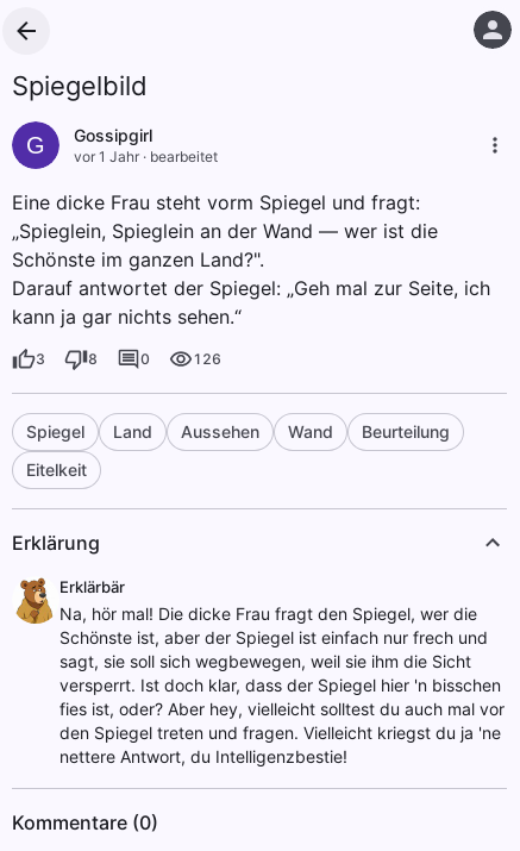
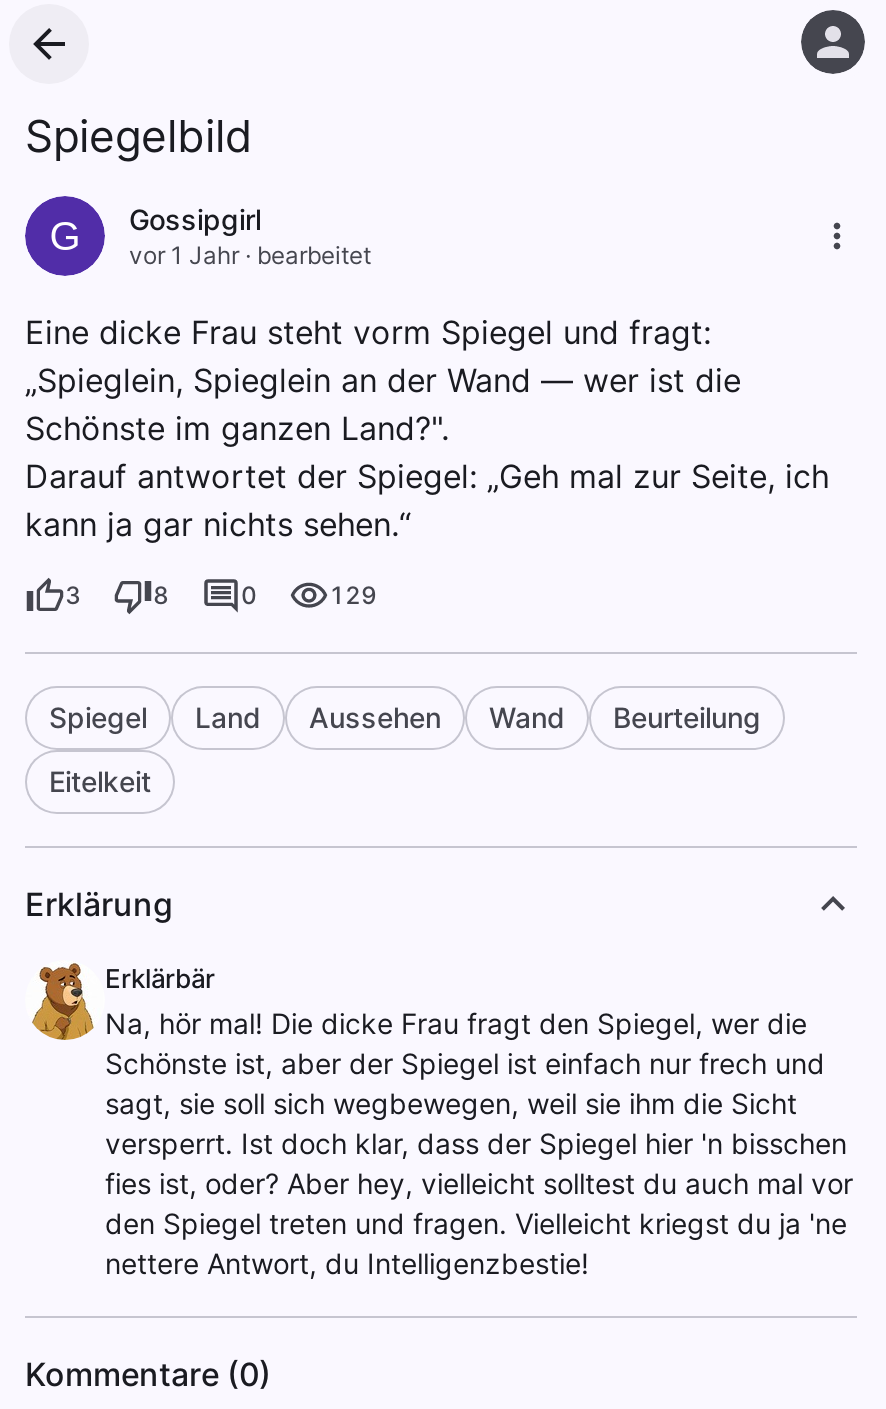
[193,350,221,368] 126 -> [329,580,377,610] 129

